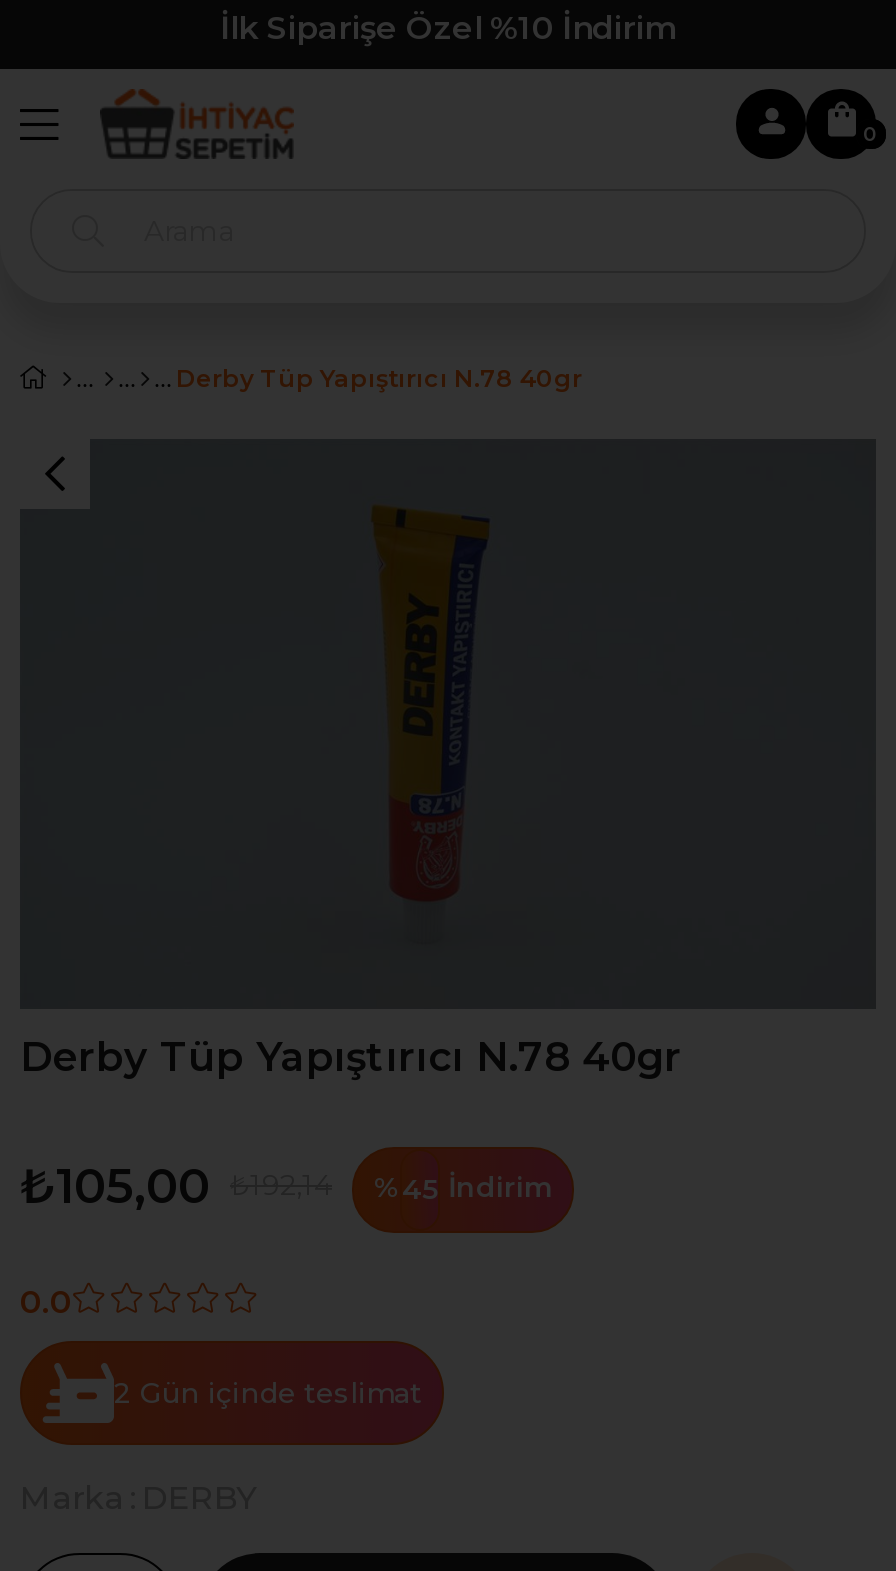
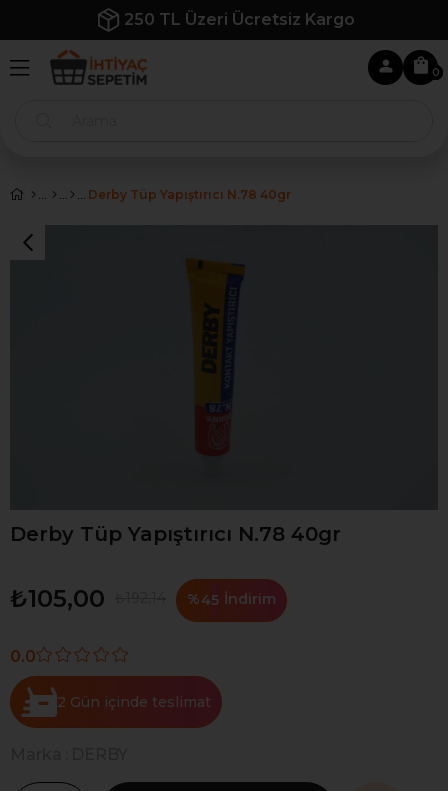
[220,9,676,47] İlk Siparişe Özel %10 İndirim -> [124,10,355,29] 250 TL Üzeri Ücretsiz Kargo

